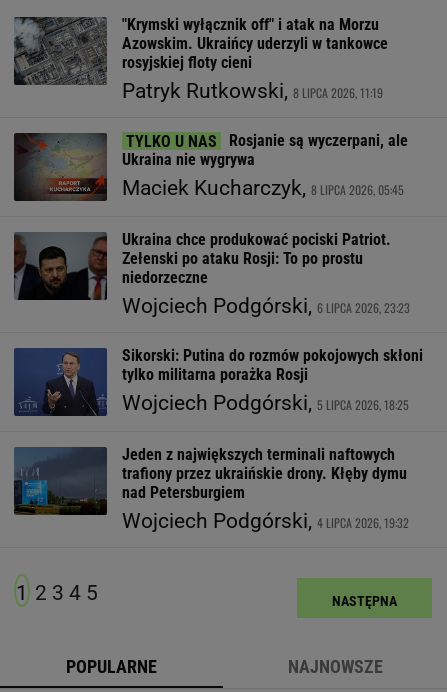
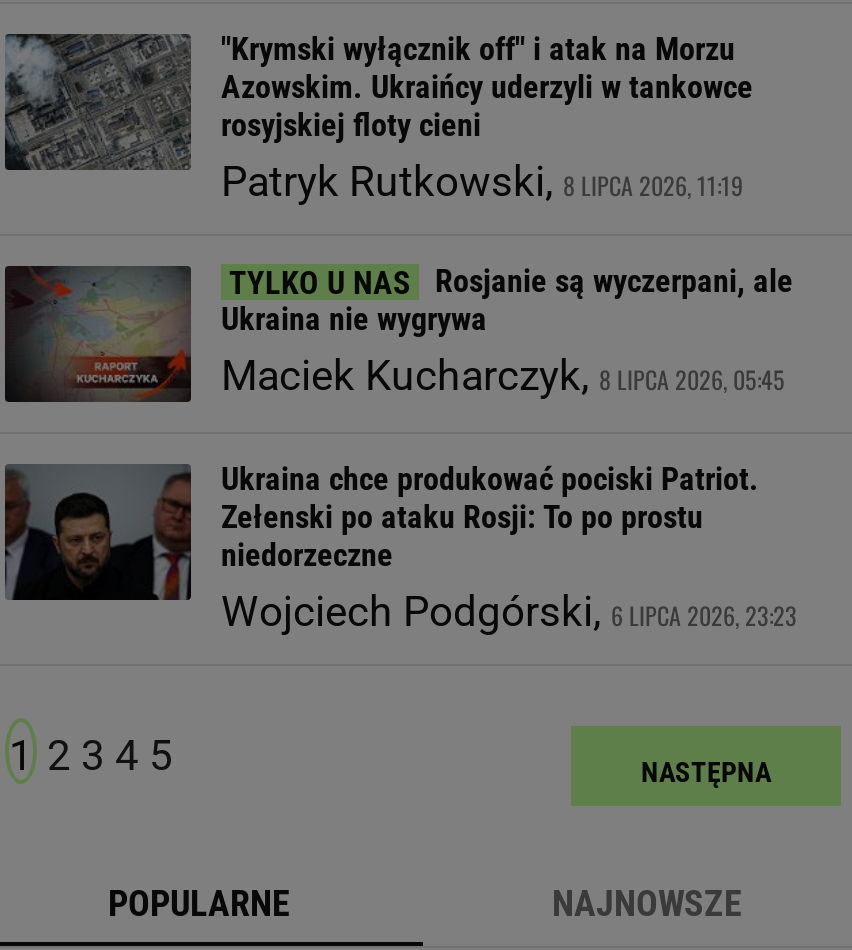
[13,346,423,533] [image] | Sikorski: Putina do rozmów pokojowych skłoni | tylko militarna porażka Rosji | Wojciech Podgórski, 5 LIPCA 2026, 18:25 | Jeden z największych terminali naftowych | trafiony przez ukraińskie drony. Kłęby dymu | nad Petersburgiem | Wojciech Podgórski, 4 LIPCA 2026, 19:32 -> none
[13,447,108,516] [image] -> none

